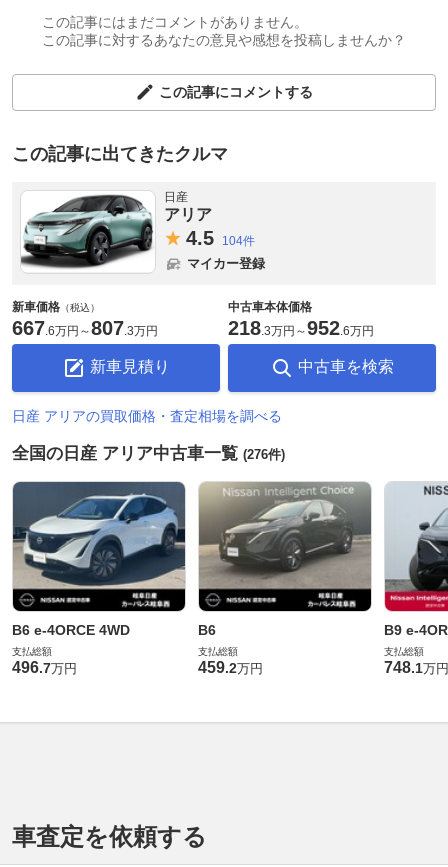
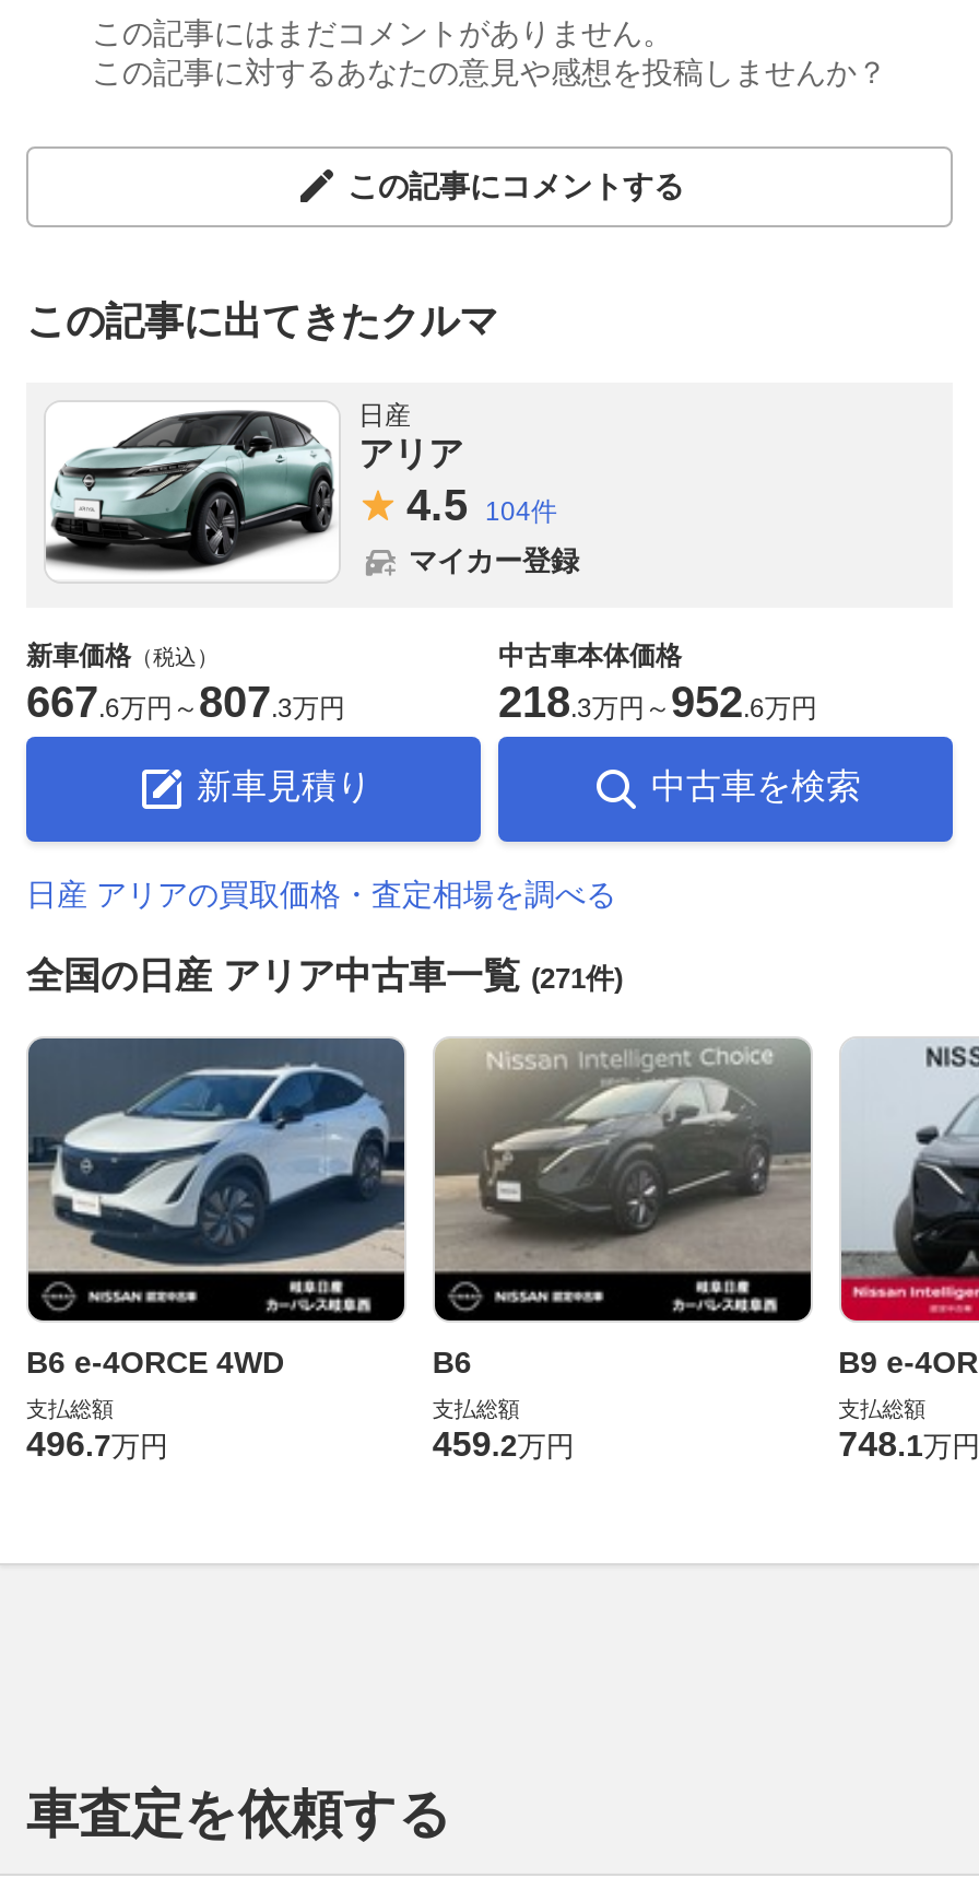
[12,444,285,463] 全国の日産 アリア中古車一覧(276件) -> [26,955,623,997] 全国の日産 アリア中古車一覧(271件)

